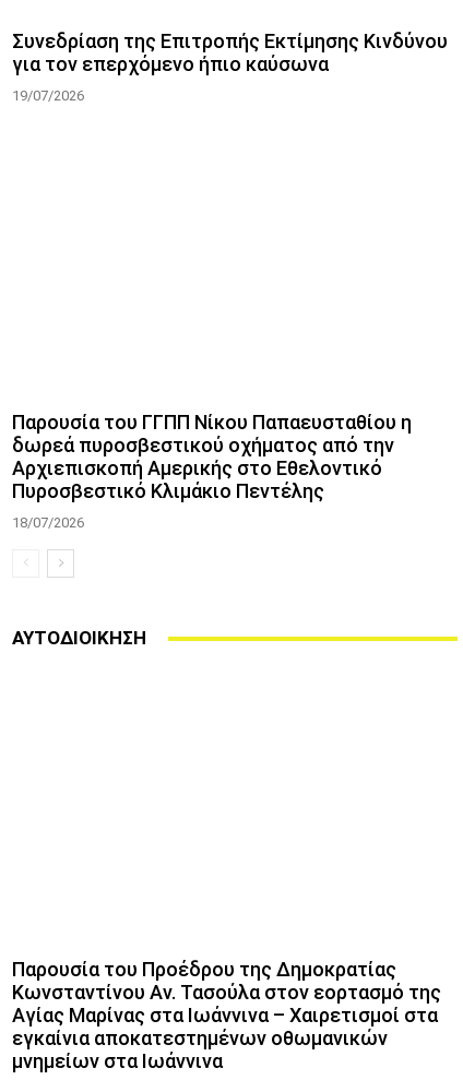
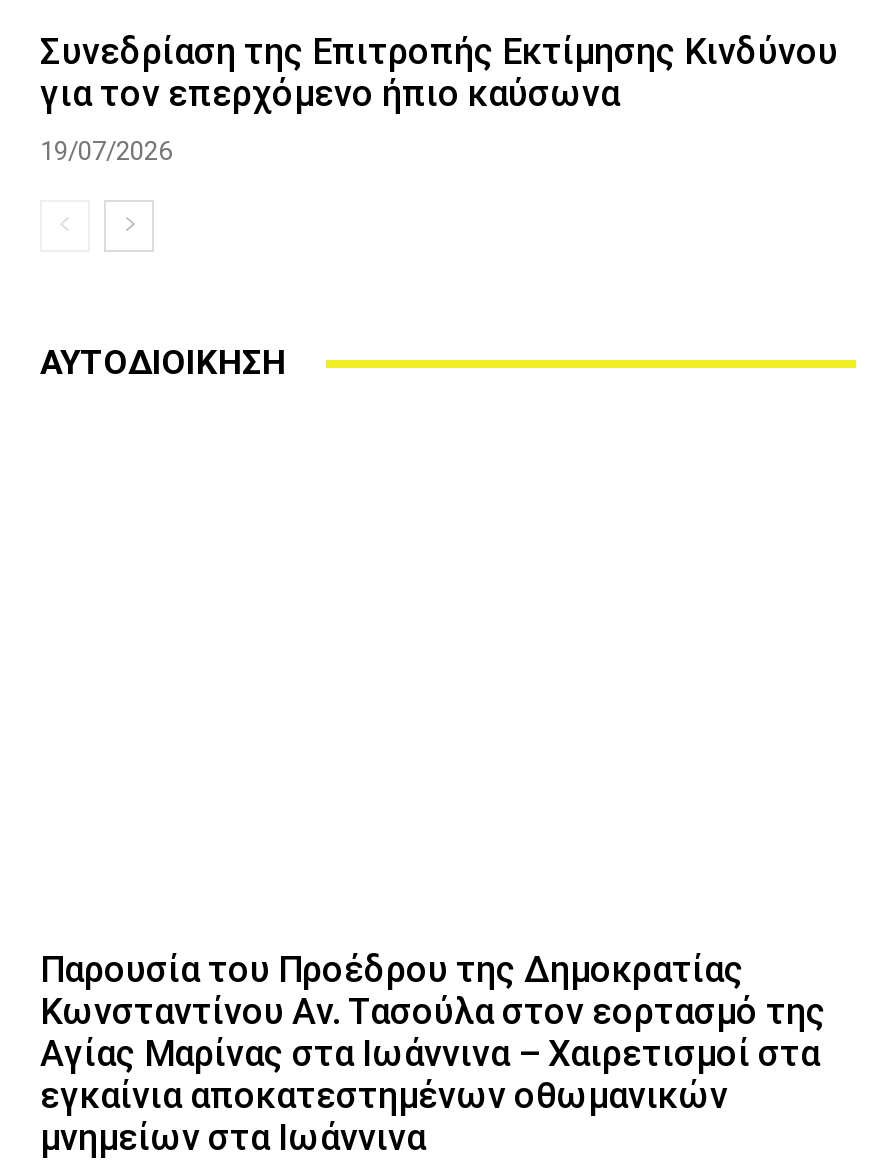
[12,411,412,531] Παρουσία του ΓΓΠΠ Νίκου Παπαευσταθίου η | δωρεά πυροσβεστικού οχήματος από την | Αρχιεπισκοπή Αμερικής στο Εθελοντικό | Πυροσβεστικό Κλιμάκιο Πεντέλης | 18/07/2026 -> none

